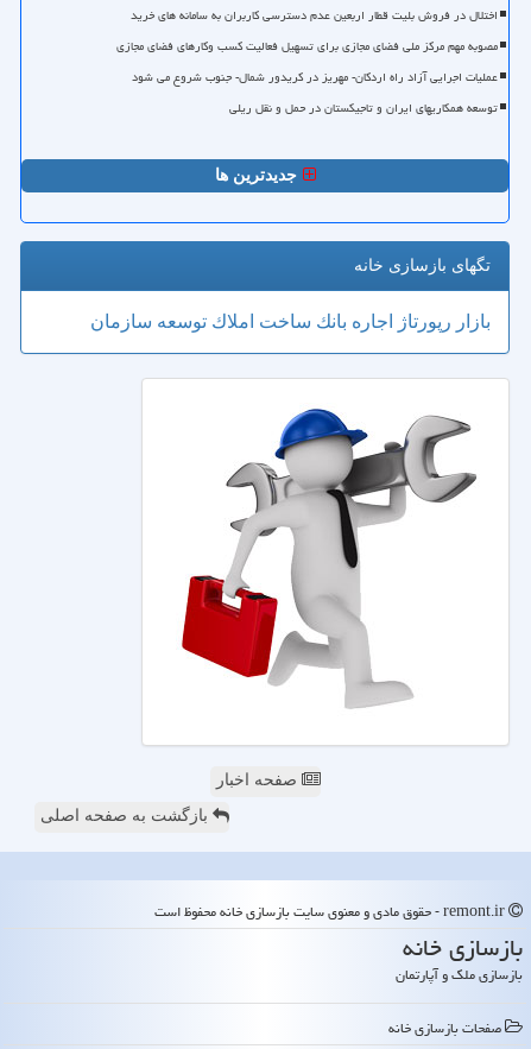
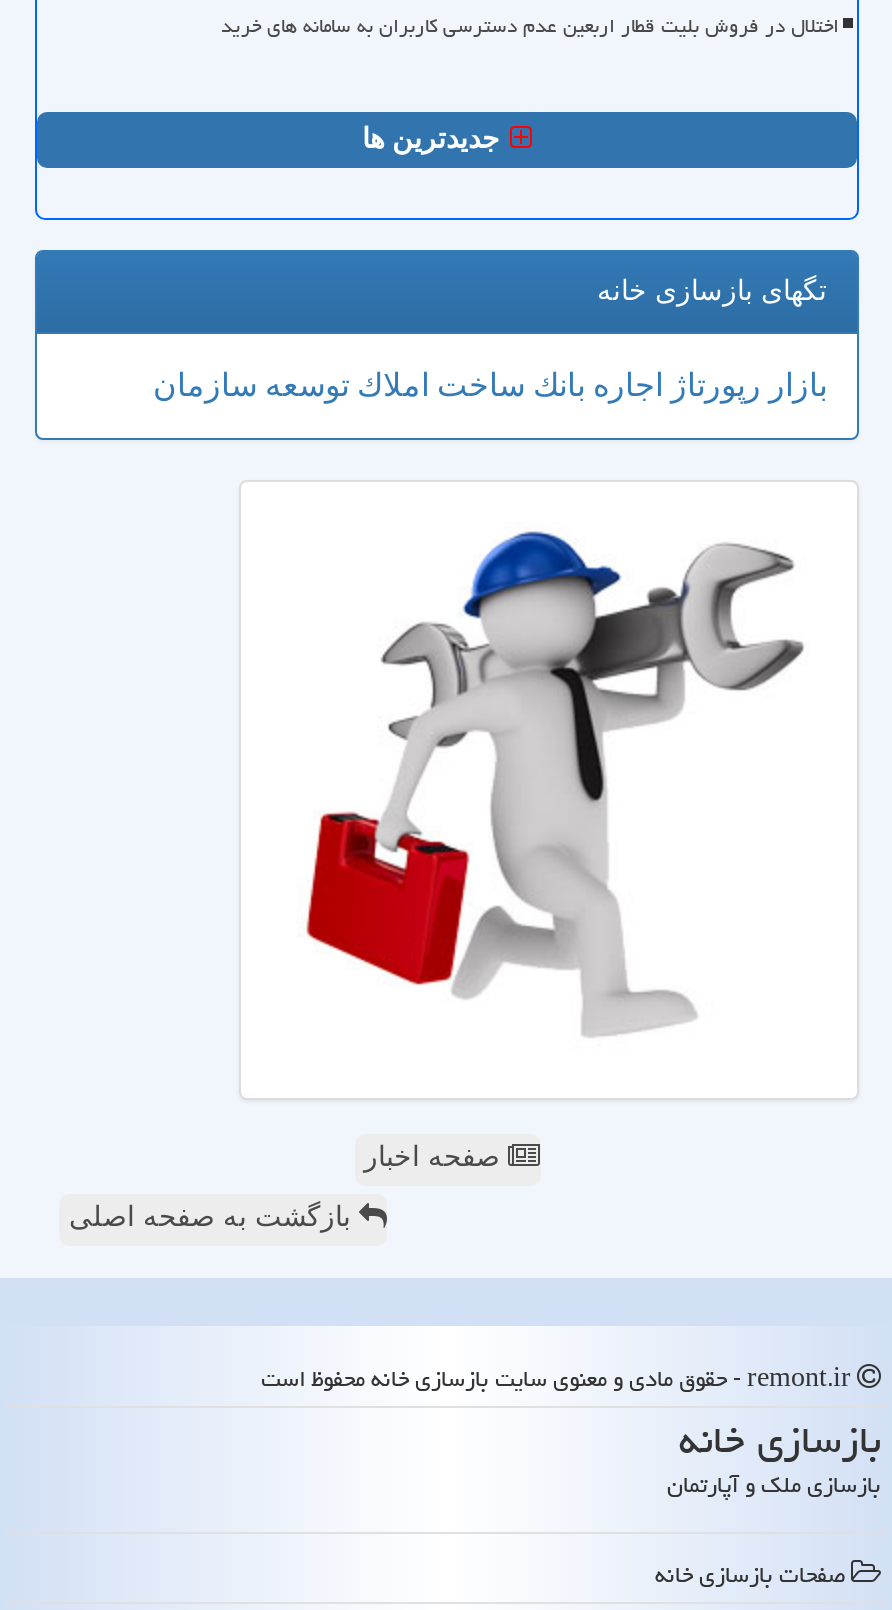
[116,35,498,120] مصوبه مهم مرکز ملی فضای مجازی برای تسهیل فعالیت کسب وکارهای فضای مجازی | عملیات اجرایی آزاد راه اردکان- مهریز در کریدور شمال- جنوب شروع می شود | توسعه همکاریهای ایران و تاجیکستان در حمل و نقل ریلی -> none

